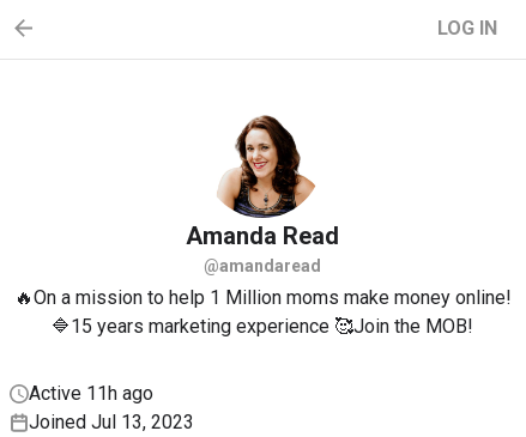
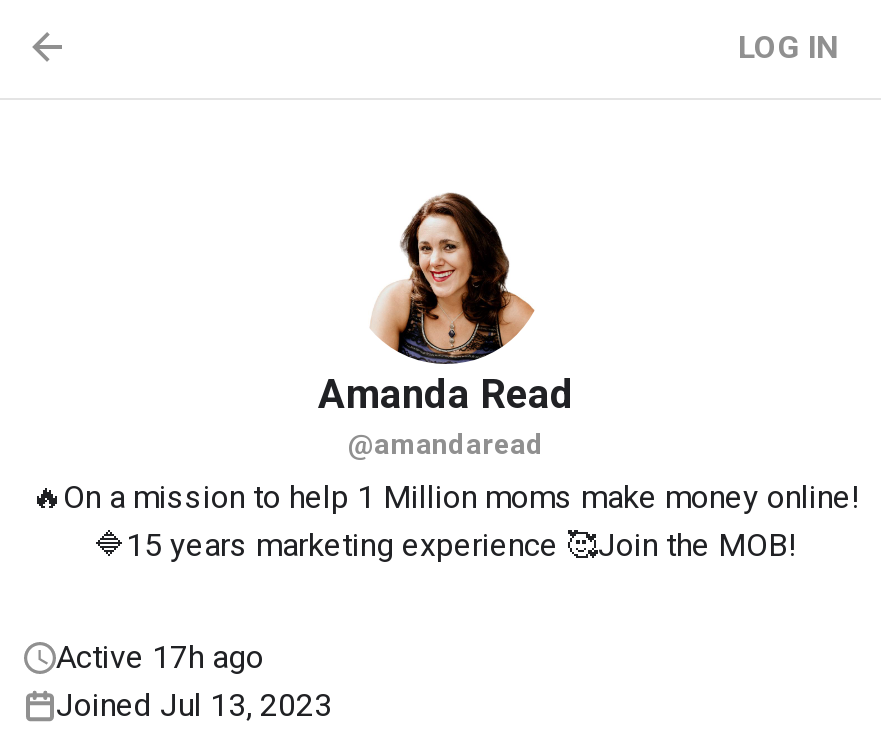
[29,382,153,405] Active 11h ago -> [56,638,264,676] Active 17h ago

